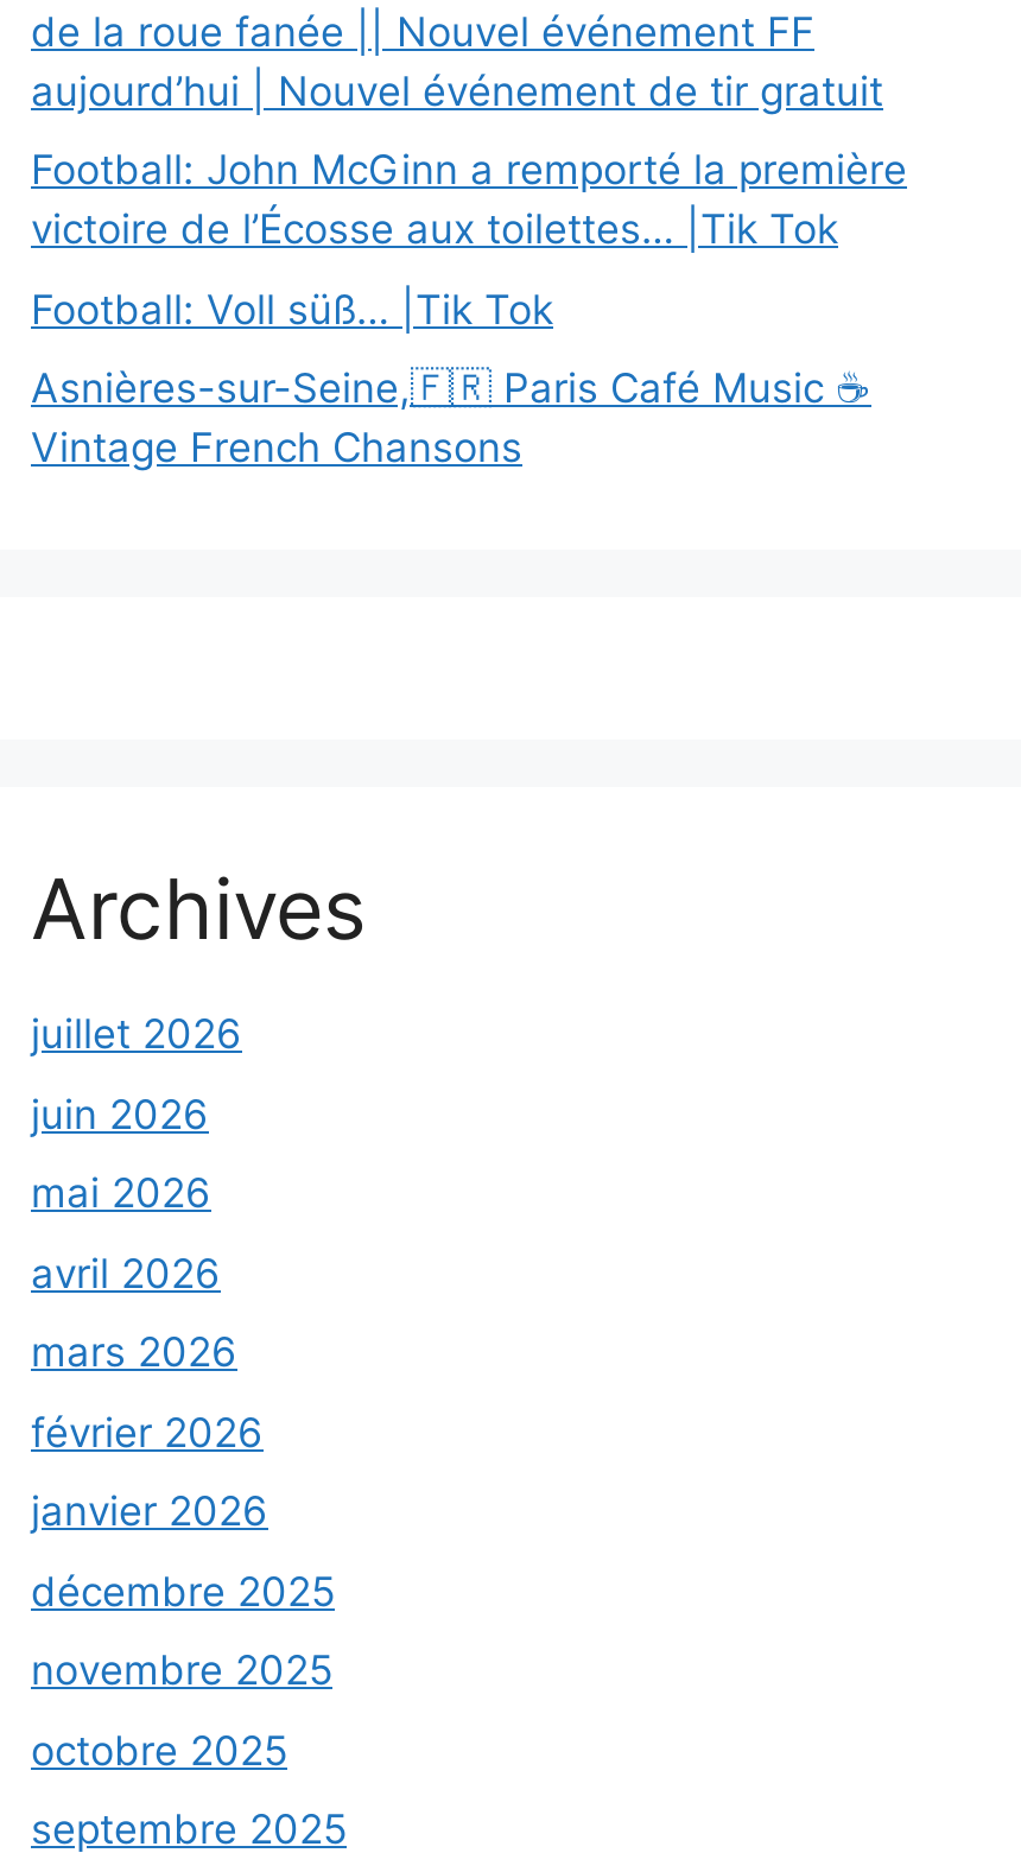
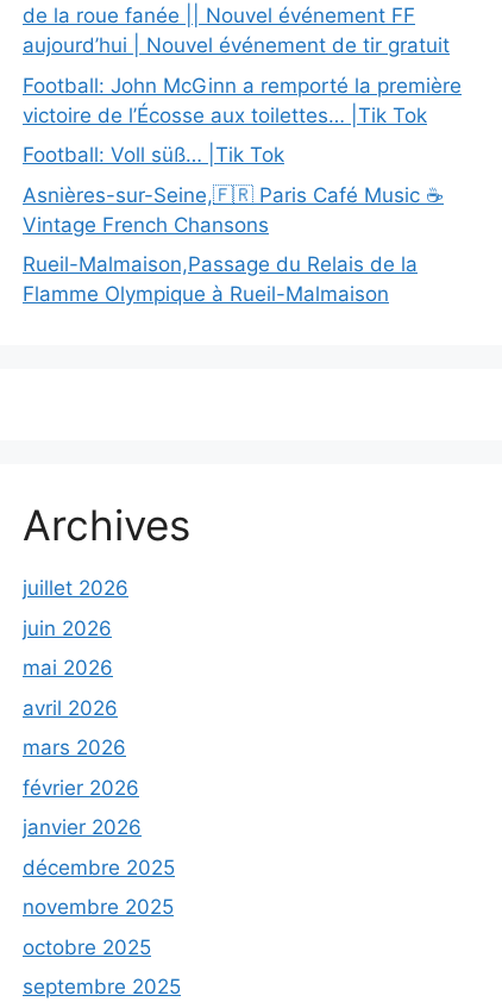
none -> [23,253,418,306] Rueil-Malmaison,Passage du Relais de la | Flamme Olympique à Rueil-Malmaison

